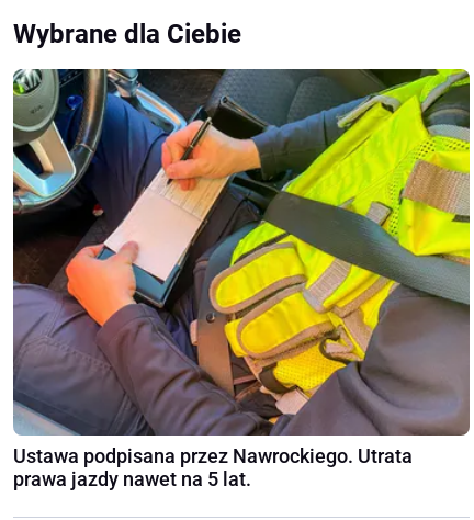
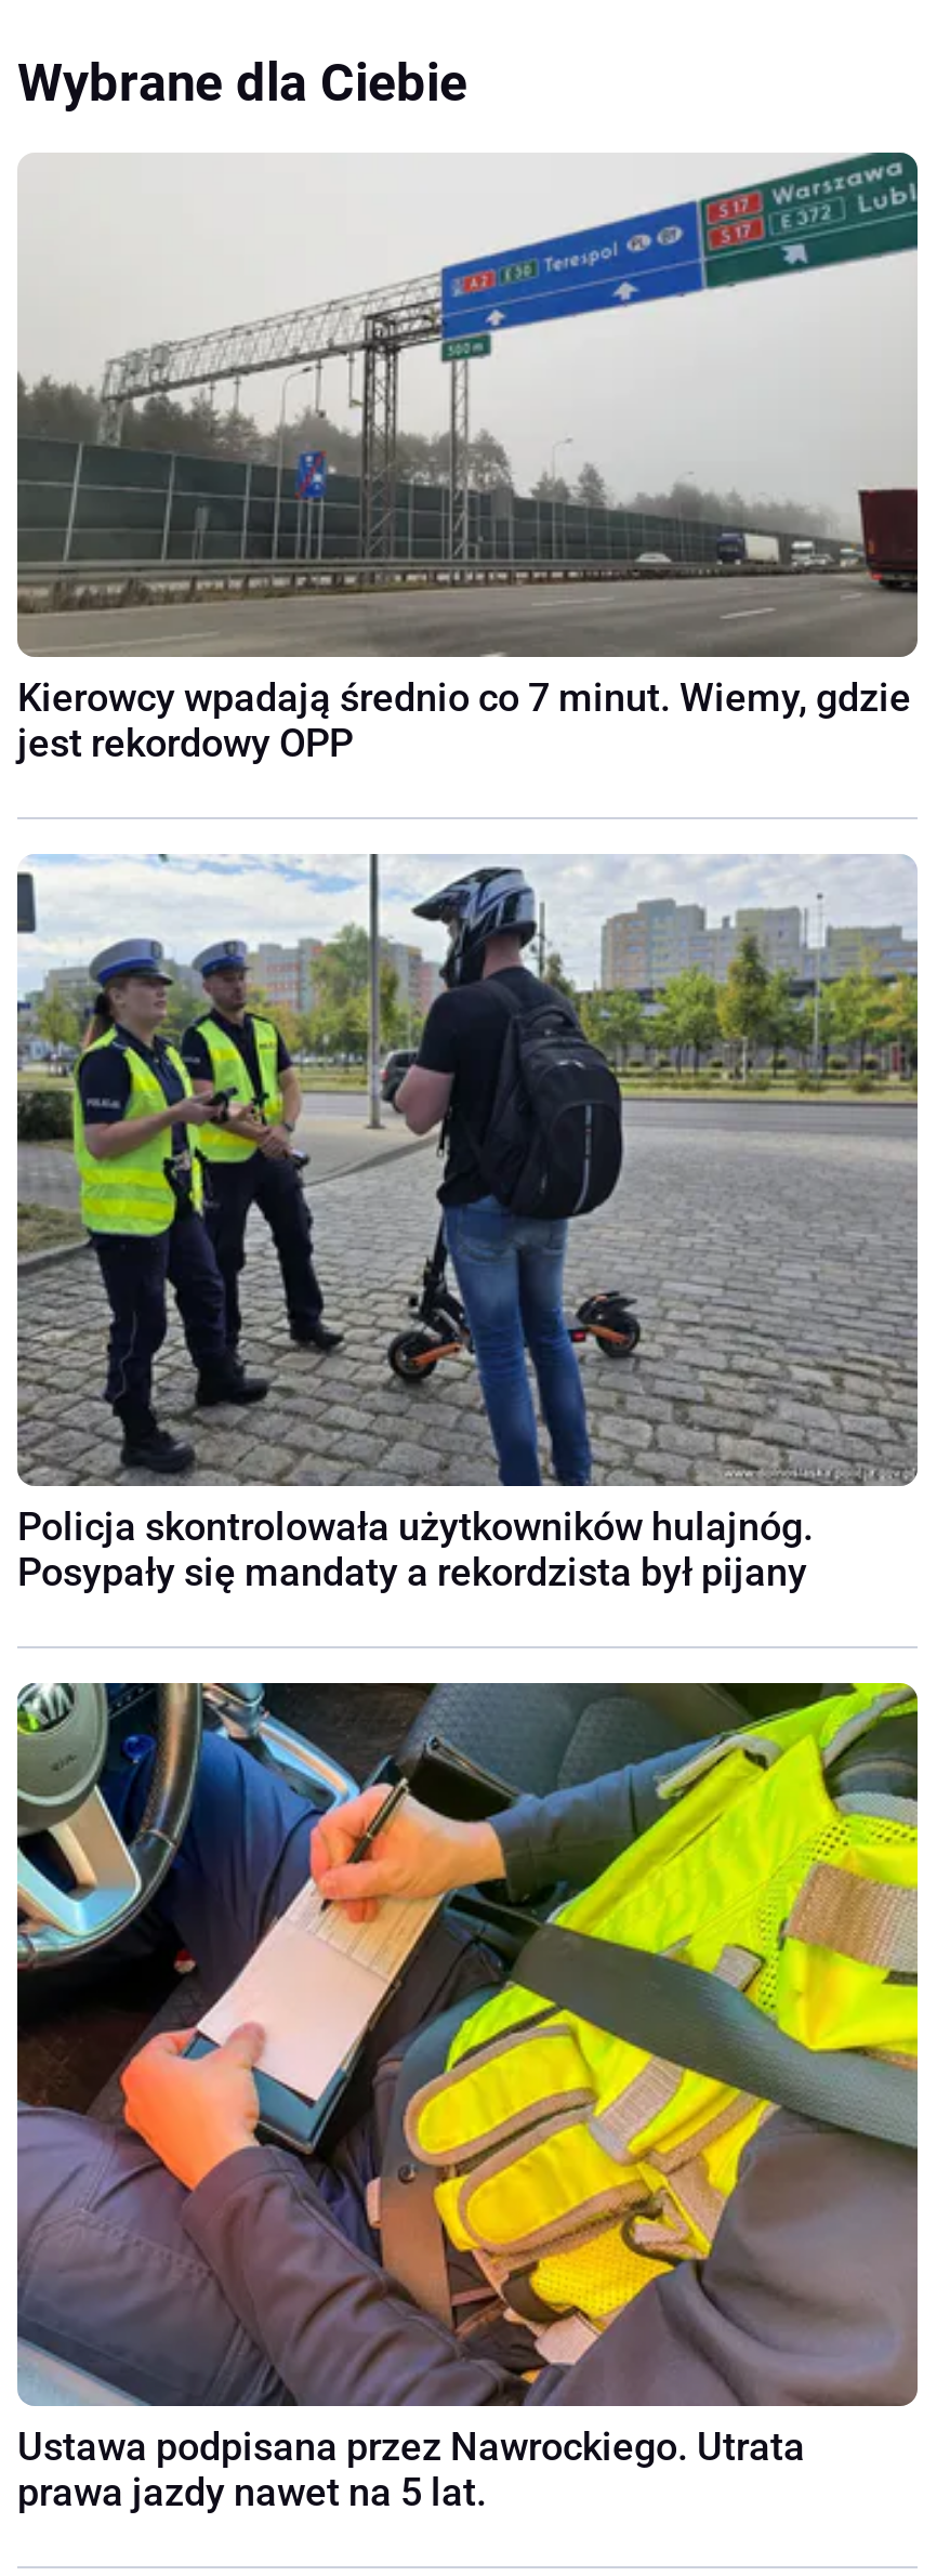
none -> [15,149,920,766] [image] | Kierowcy wpadają średnio co 7 minut. Wiemy, gdzie | jest rekordowy OPP
none -> [15,853,920,1596] [image] | Policja skontrolowała użytkowników hulajnóg. | Posypały się mandaty a rekordzista był pijany

